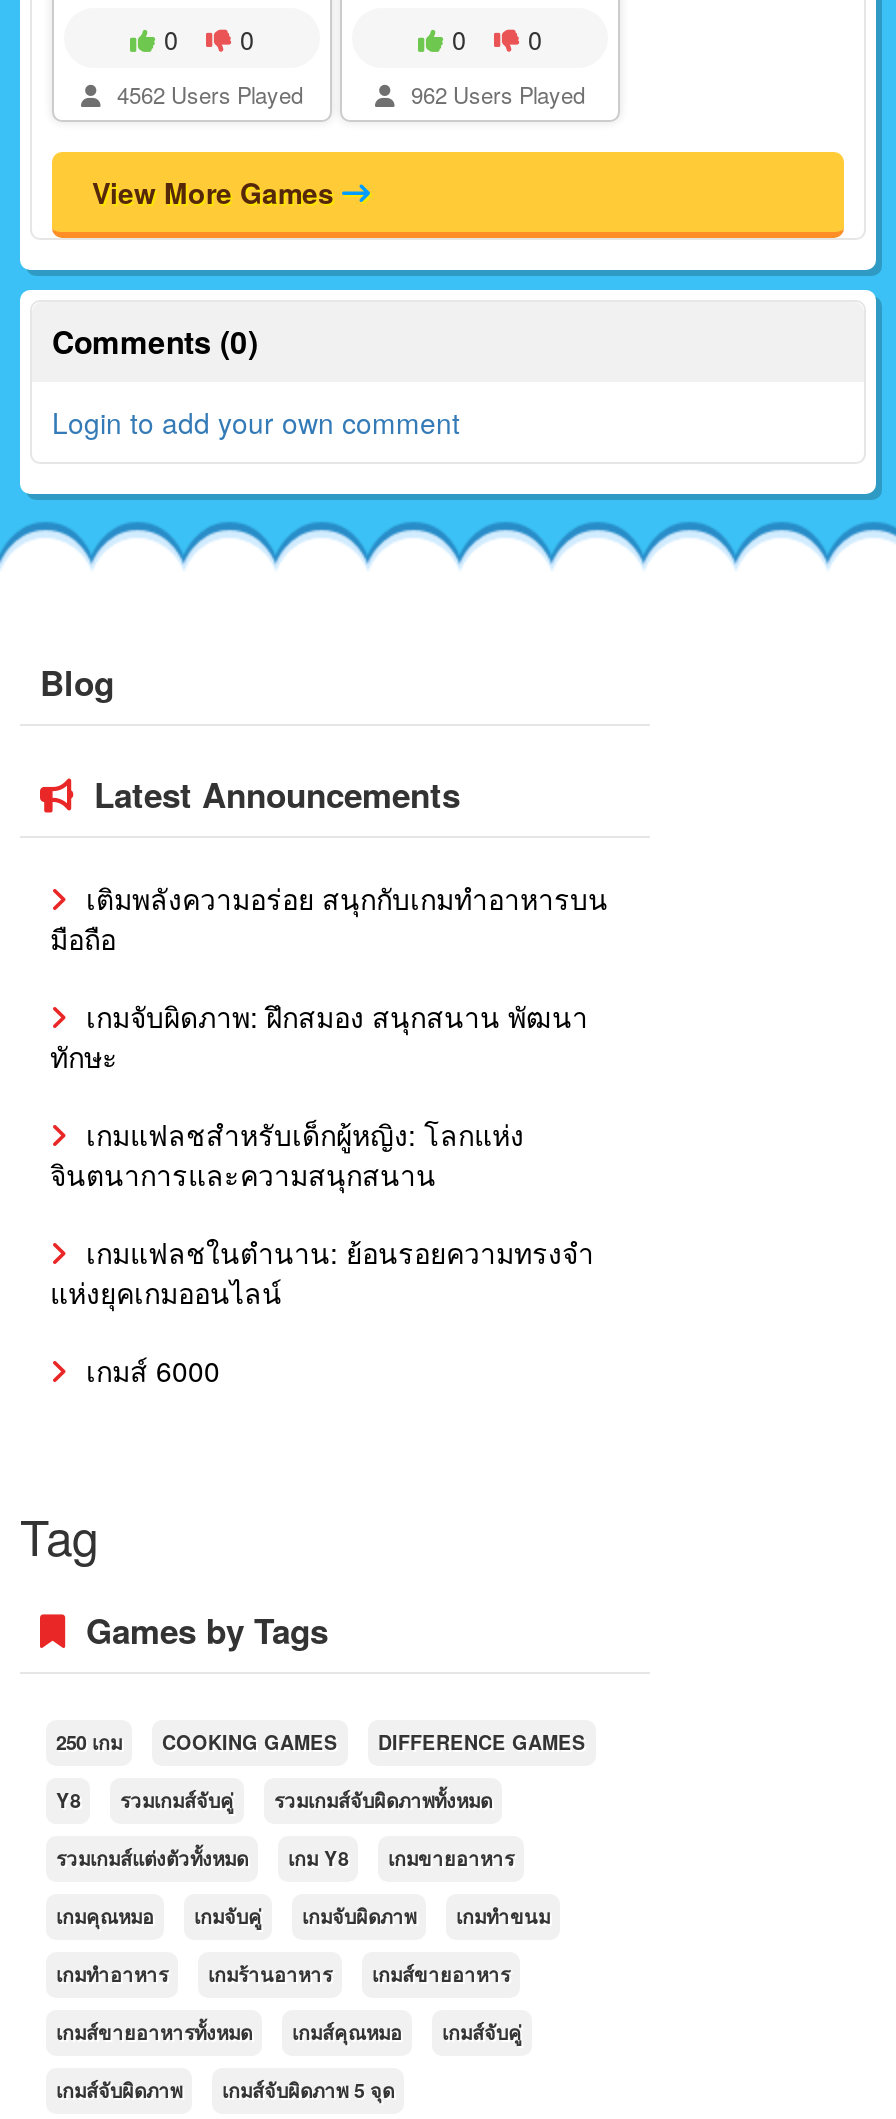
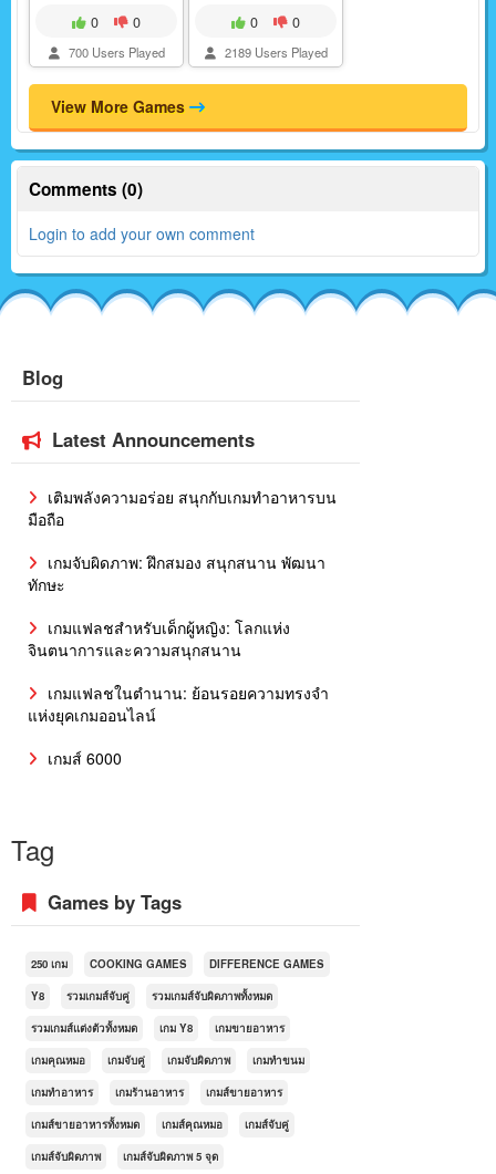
[111,78,303,110] 4562 Users Played -> [65,43,164,61] 700 Users Played
[405,78,585,110] 962 Users Played -> [221,43,327,61] 2189 Users Played

